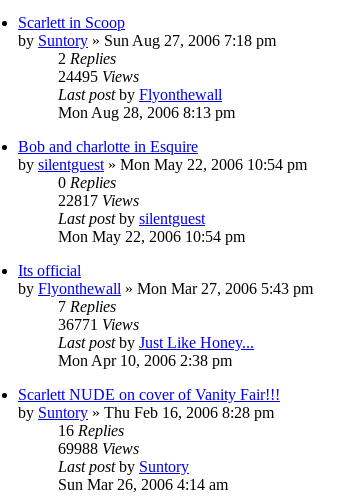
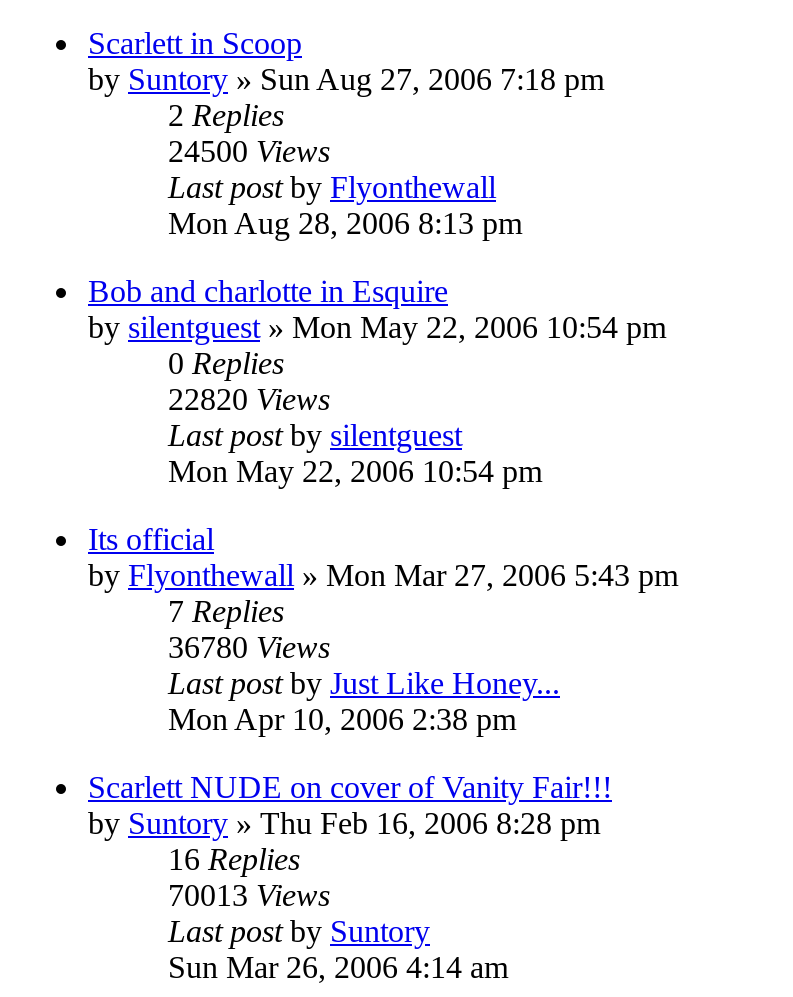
[58,68,139,85] 24495 Views -> [168,134,330,168] 24500 Views
[58,192,139,209] 22817 Views -> [168,382,330,416] 22820 Views
[58,316,139,333] 36771 Views -> [168,630,330,664] 36780 Views
[58,440,139,457] 69988 Views -> [168,878,330,912] 70013 Views

